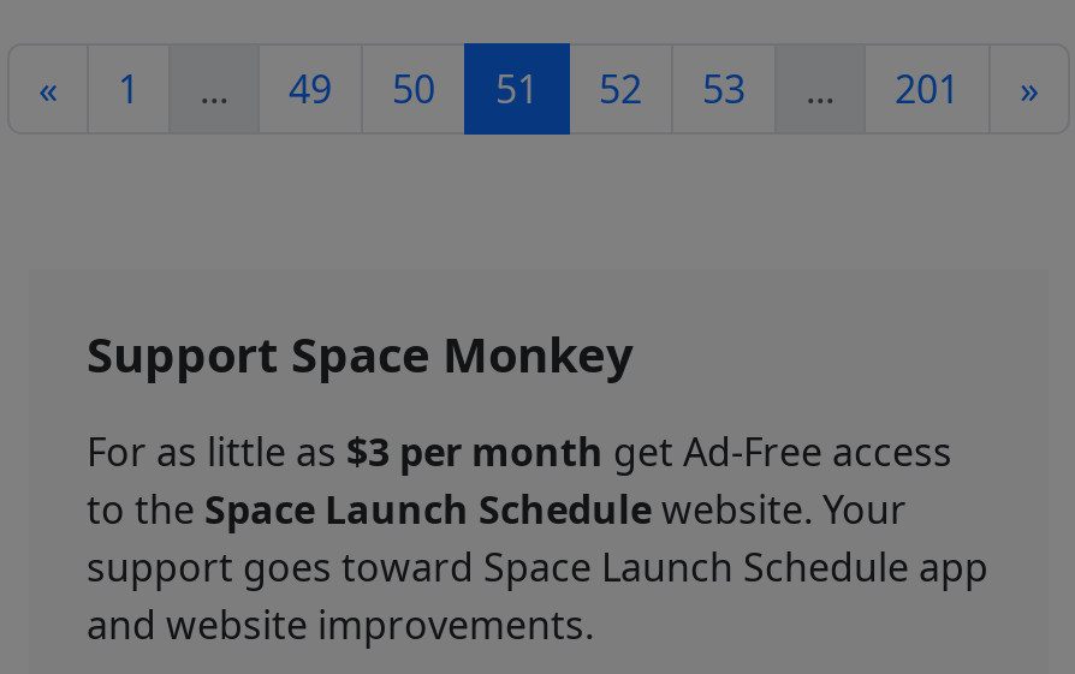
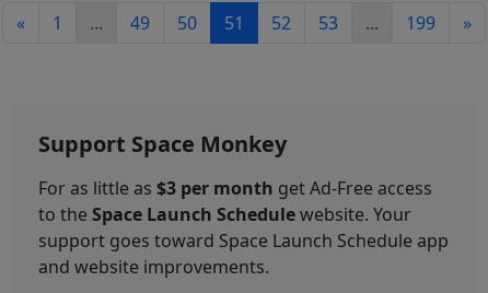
[895,61,960,114] 201 -> [406,10,435,34] 199

